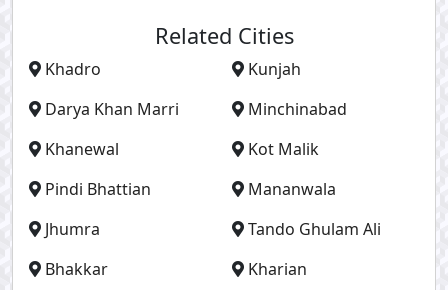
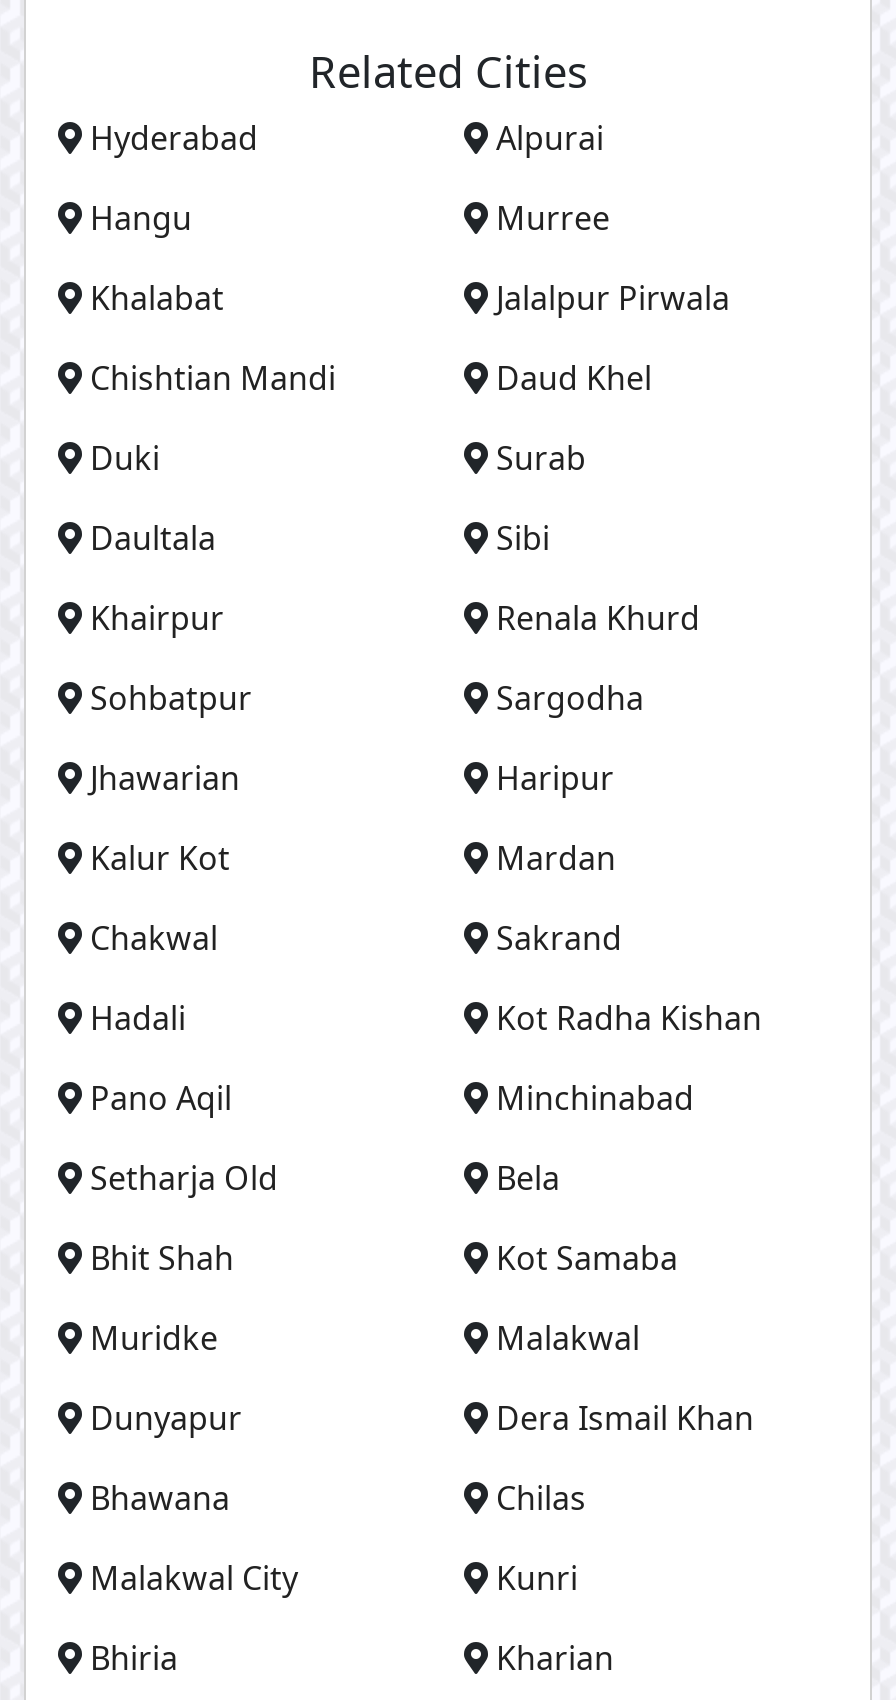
[45,58,301,120] Khadro | Kunjah | Darya Khan Marri -> [90,116,762,1120] Hyderabad | Alpurai | Hangu | Murree | Khalabat | Jalalpur Pirwala | Chishtian Mandi | Daud Khel | Duki | Surab | Daultala | Sibi | Khairpur | Renala Khurd | Sohbatpur | Sargodha | Jhawarian | Haripur | Kalur Kot | Mardan | Chakwal | Sakrand | Hadali | Kot Radha Kishan | Pano Aqil
[45,138,381,280] Khanewal | Kot Malik | Pindi Bhattian | Mananwala | Jhumra | Tando Ghulam Ali | Bhakkar -> [90,1156,754,1680] Setharja Old | Bela | Bhit Shah | Kot Samaba | Muridke | Malakwal | Dunyapur | Dera Ismail Khan | Bhawana | Chilas | Malakwal City | Kunri | Bhiria

